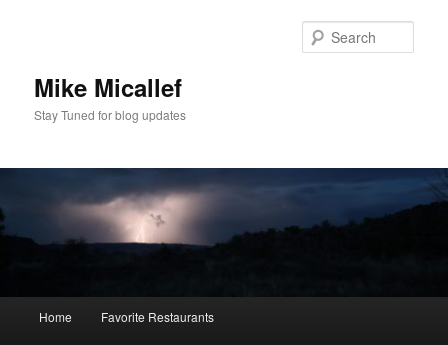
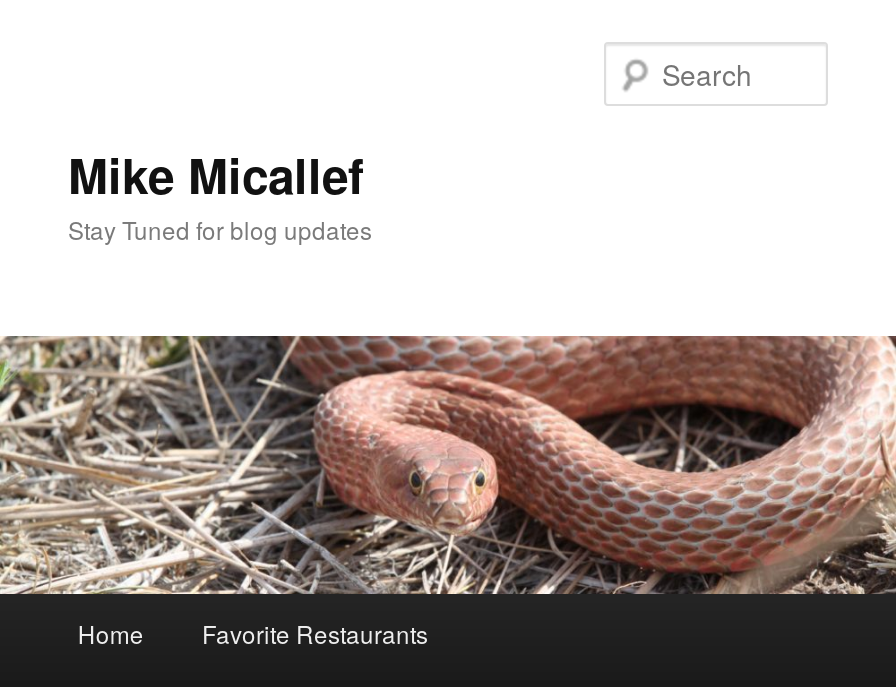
[3,167,445,297] [image] -> [6,334,890,596] [image]

